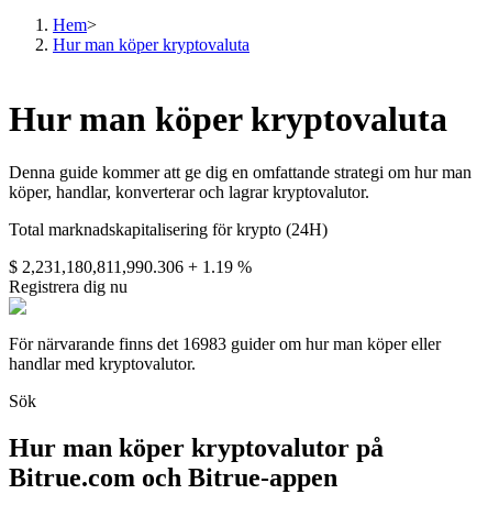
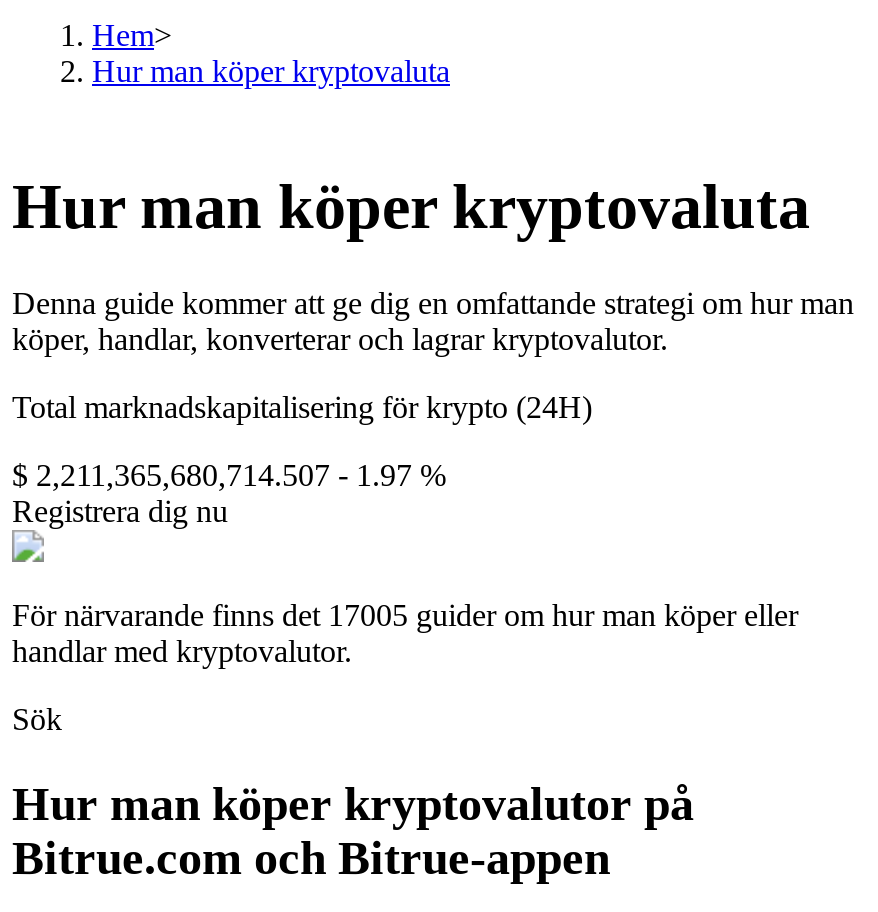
[9,258,252,277] $ 2,231,180,811,990.306 + 1.19 % -> [12,459,446,493] $ 2,211,365,680,714.507 - 1.97 %
[9,335,441,354] För närvarande finns det 16983 guider om hur man köper eller -> [12,599,798,633] För närvarande finns det 17005 guider om hur man köper eller

